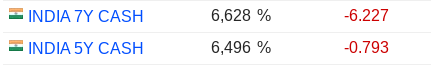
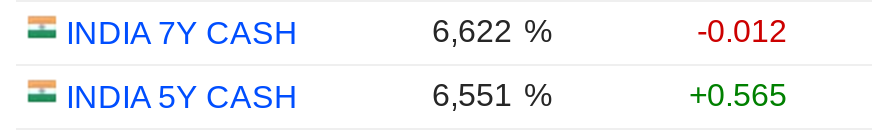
[211,7,271,24] 6,628 % -> [432,14,552,48] 6,622 %
[339,7,388,24] -6.227 -> [689,14,787,48] -0.012
[211,39,271,56] 6,496 % -> [432,78,552,112] 6,551 %
[339,39,388,56] -0.793 -> [689,78,787,112] +0.565

